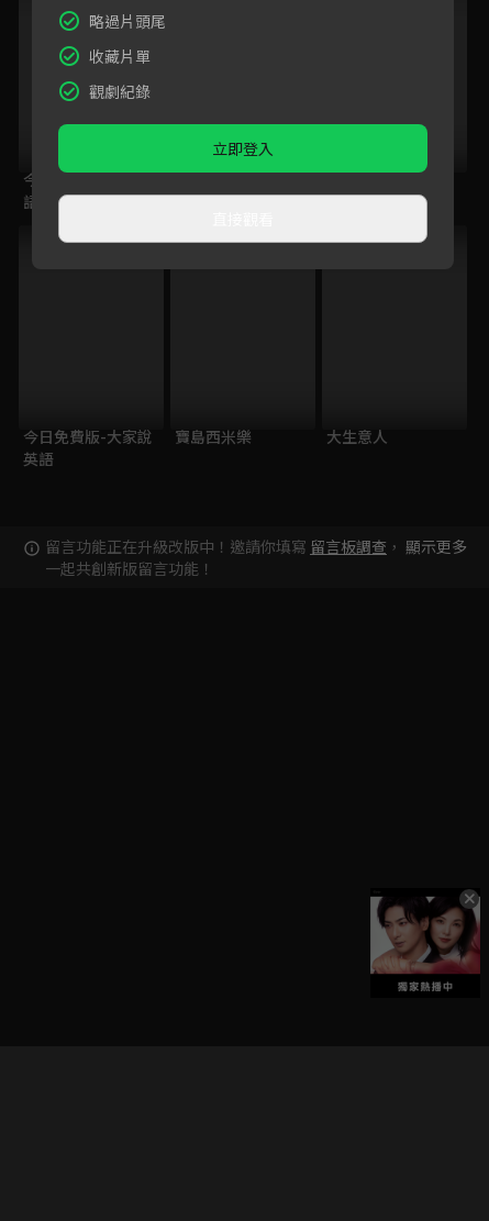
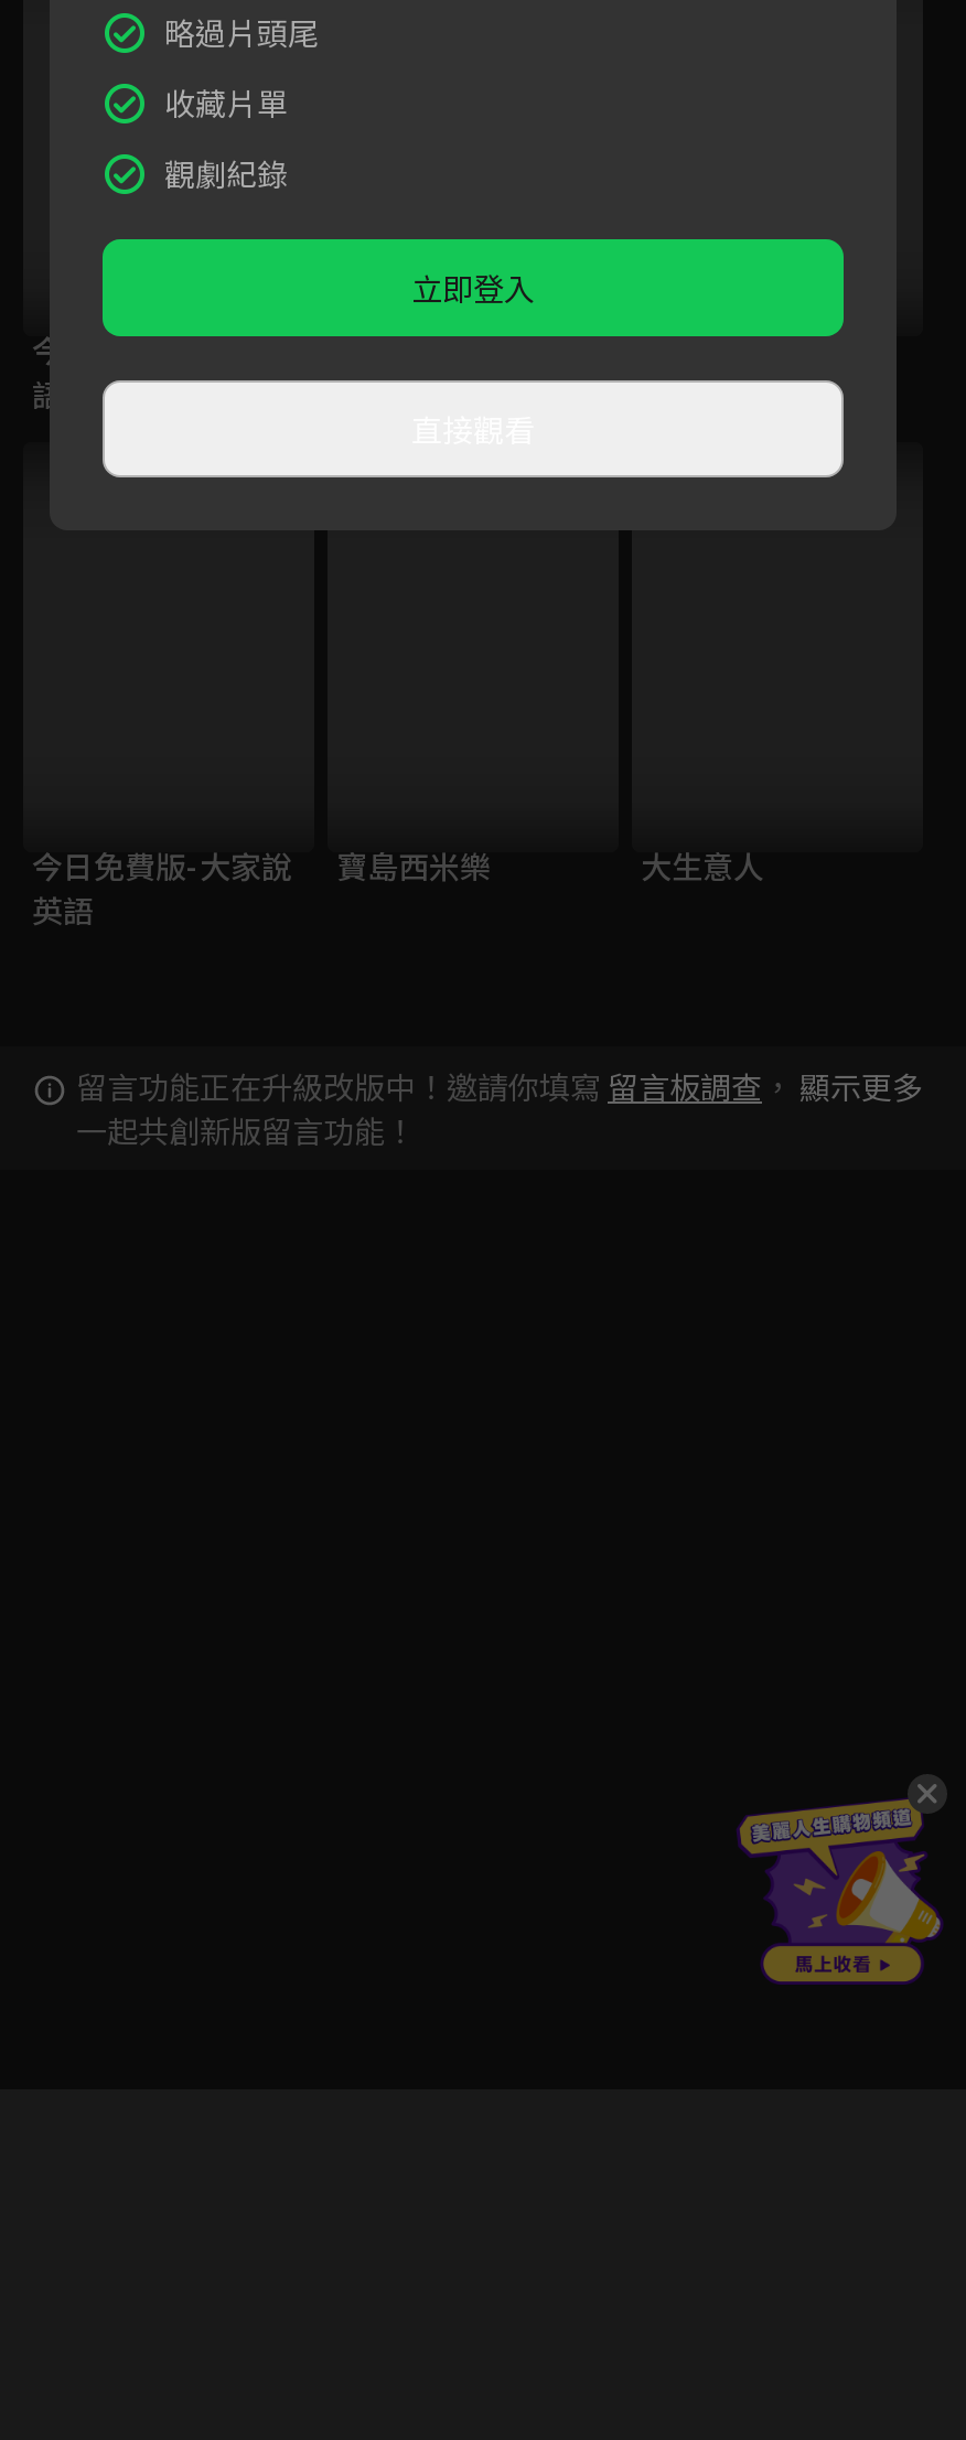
[370,897,480,994] [image] -> [731,1792,947,1986] [image]

